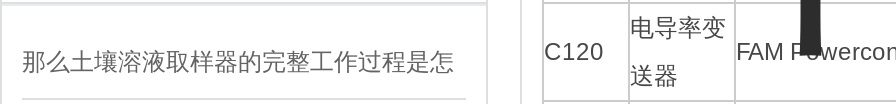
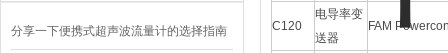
[22,48,454,76] 那么土壤溶液取样器的完整工作过程是怎 -> [11,24,227,38] 分享一下便携式超声波流量计的选择指南

